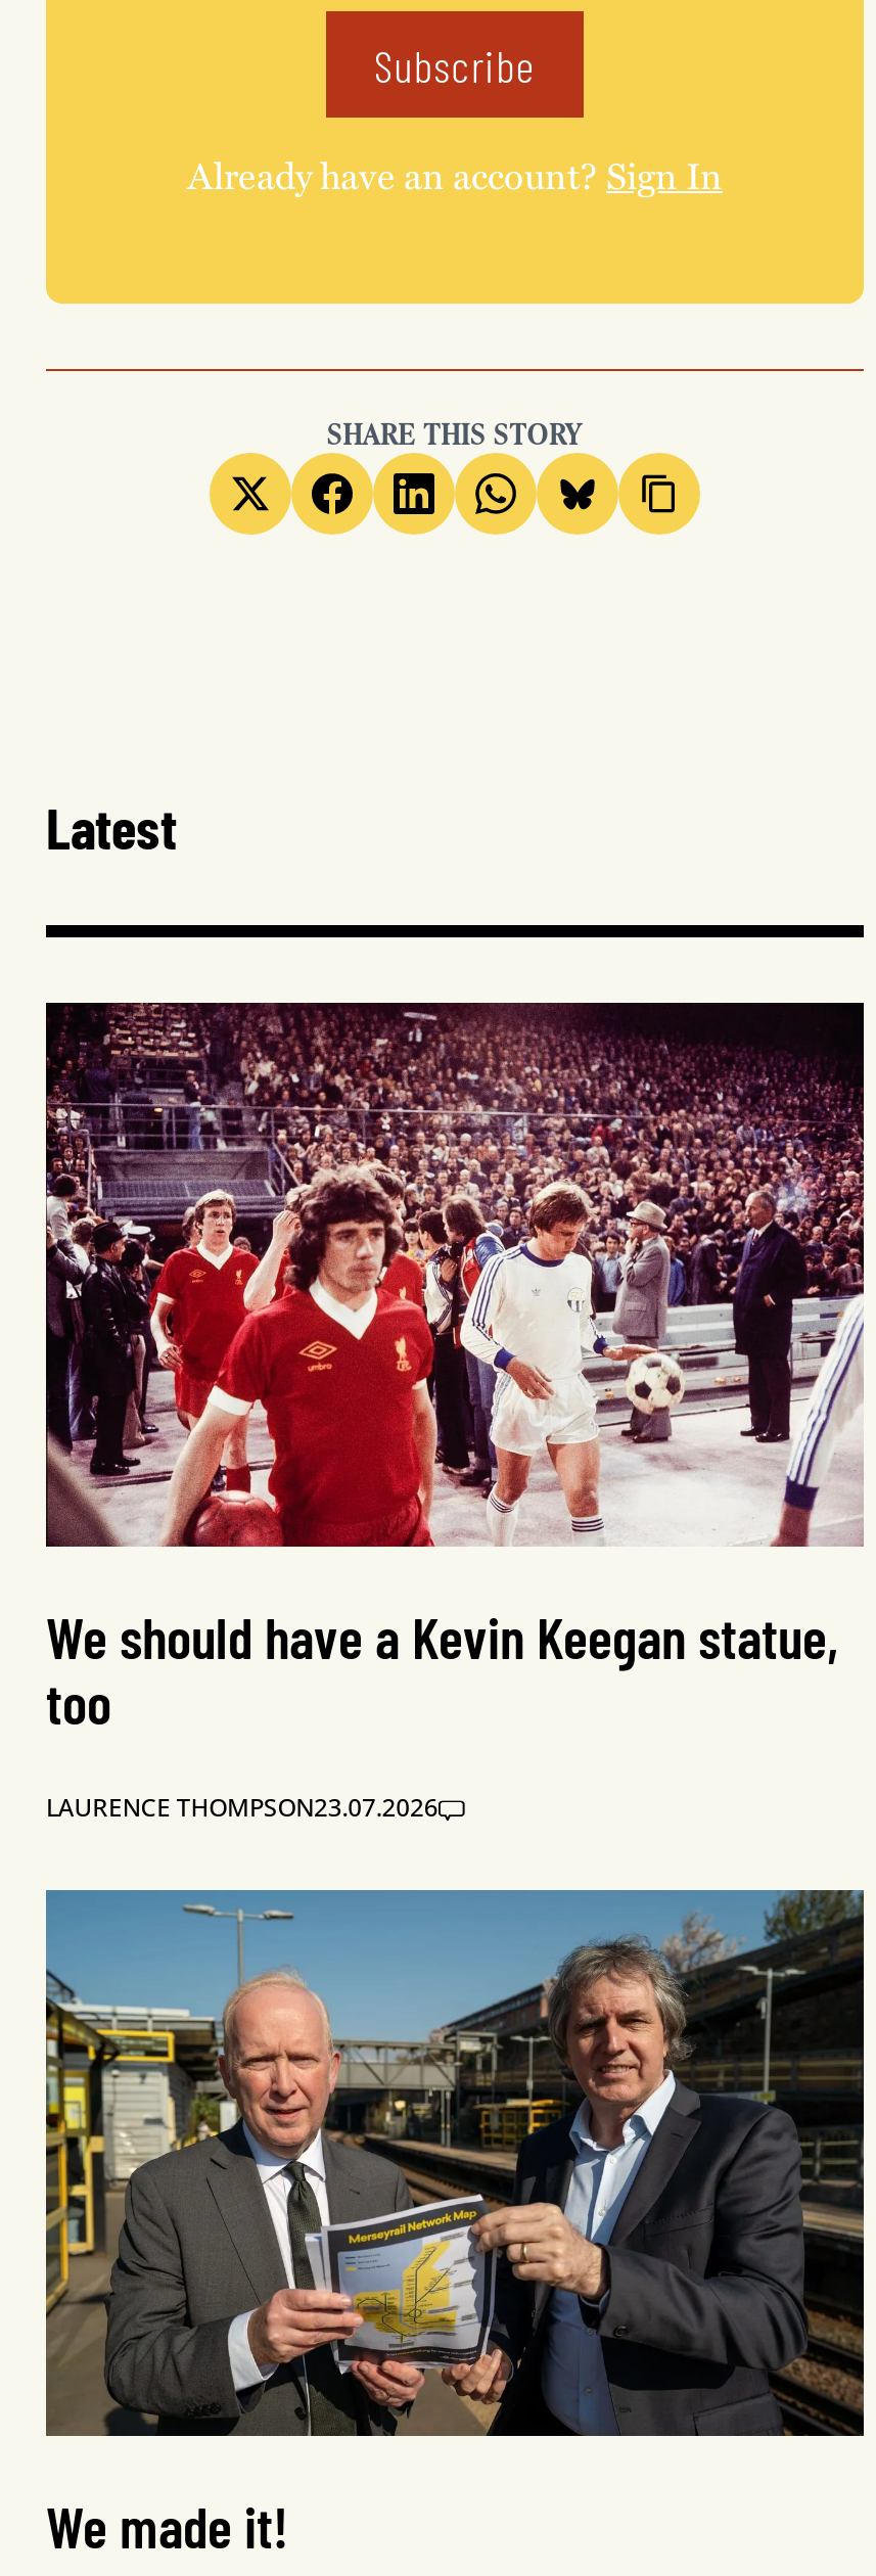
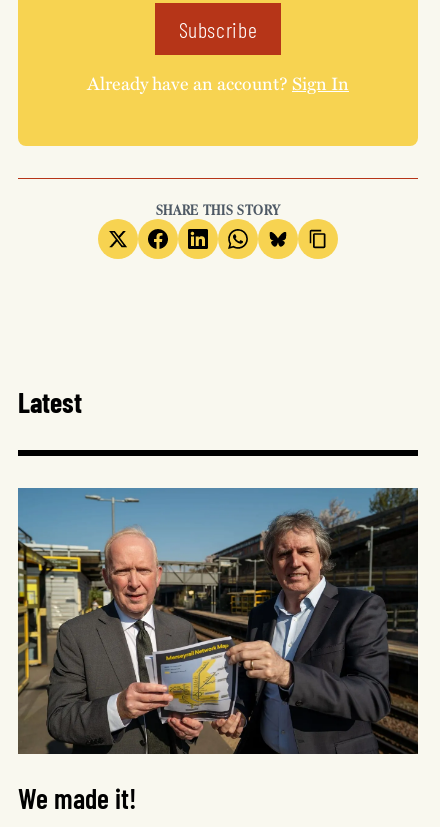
[44,1001,866,1825] [image] | We should have a Kevin Keegan statue, | too | LAURENCE THOMPSON23.07.2026 -> none

